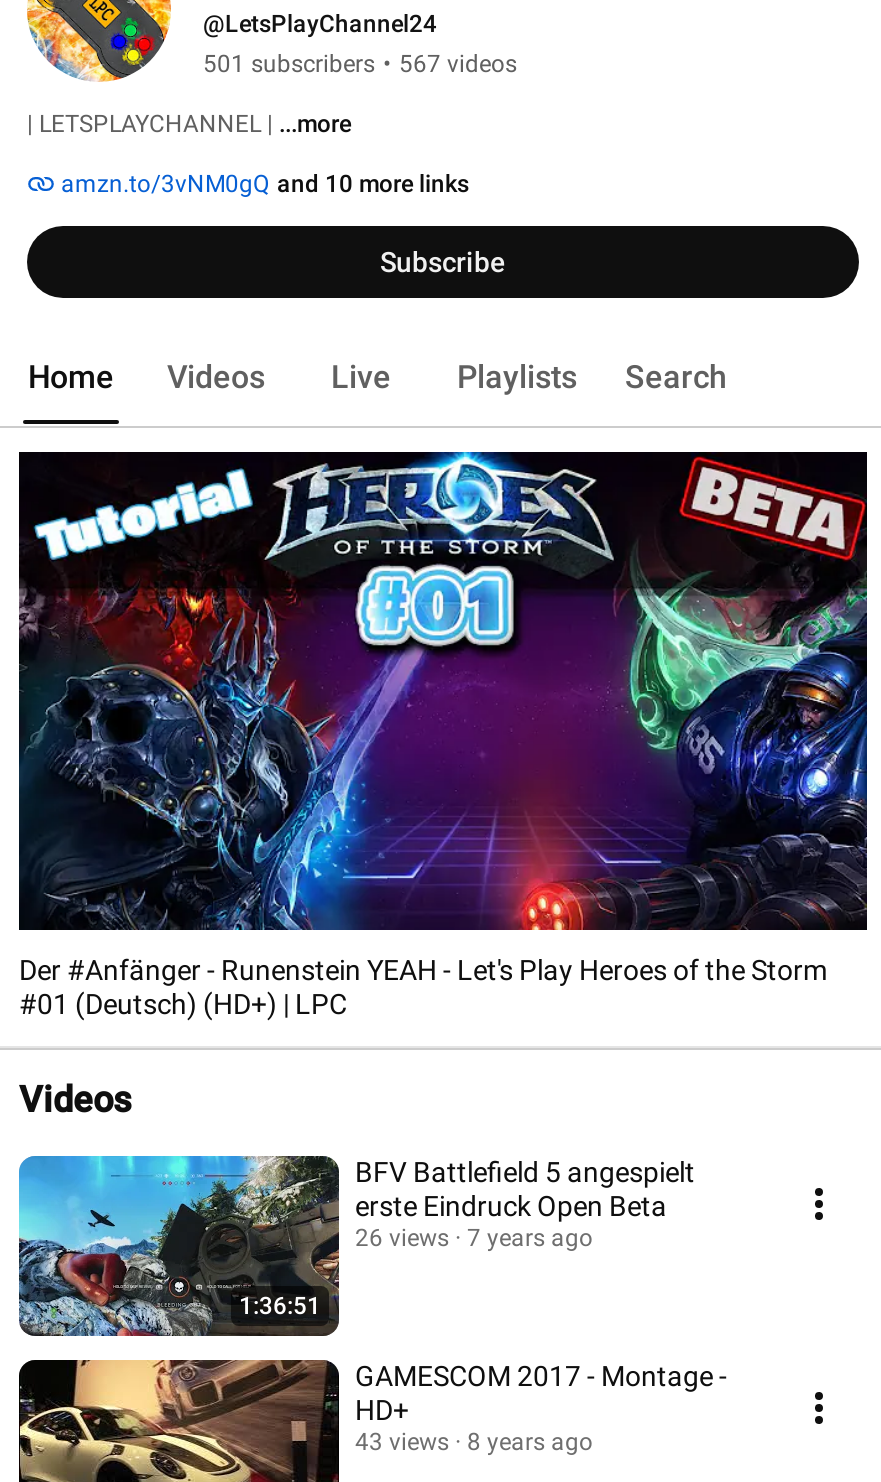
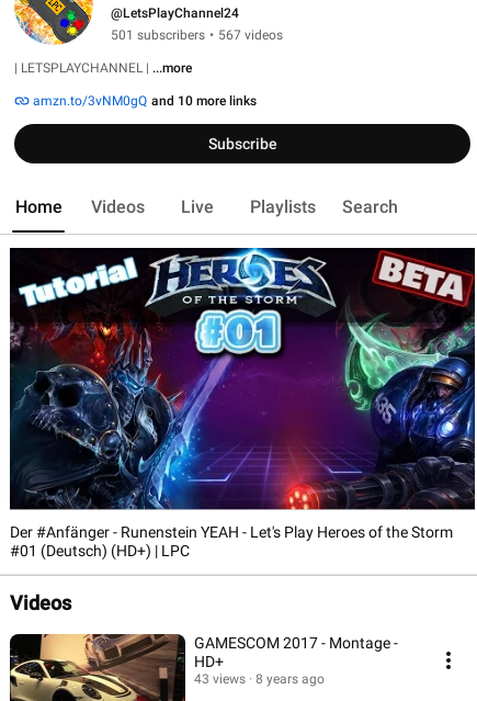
[17,1154,339,1338] [image] | 1:36:51 -> none
[355,1155,695,1251] BFV Battlefield 5 angespielt | erste Eindruck Open Beta | 26 views | 7 years ago -> none

